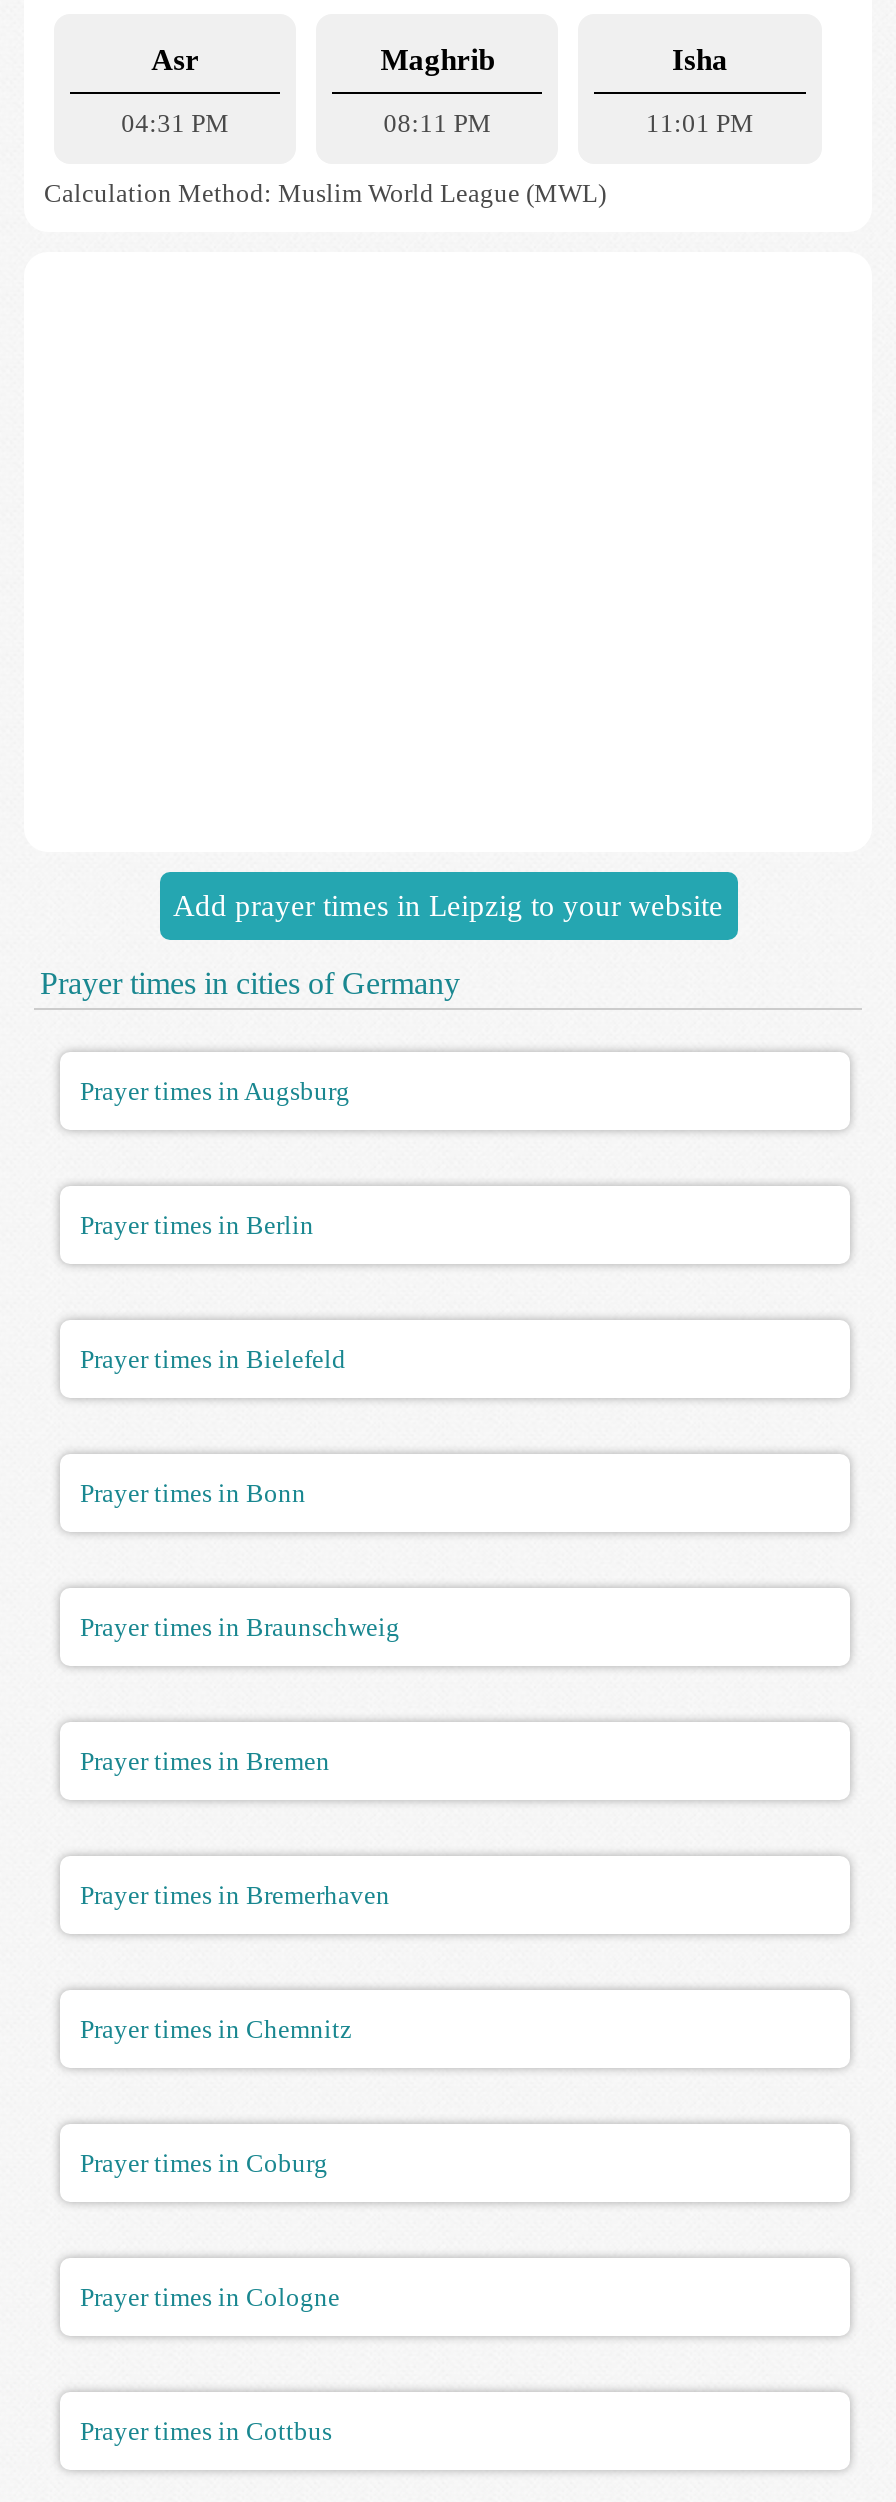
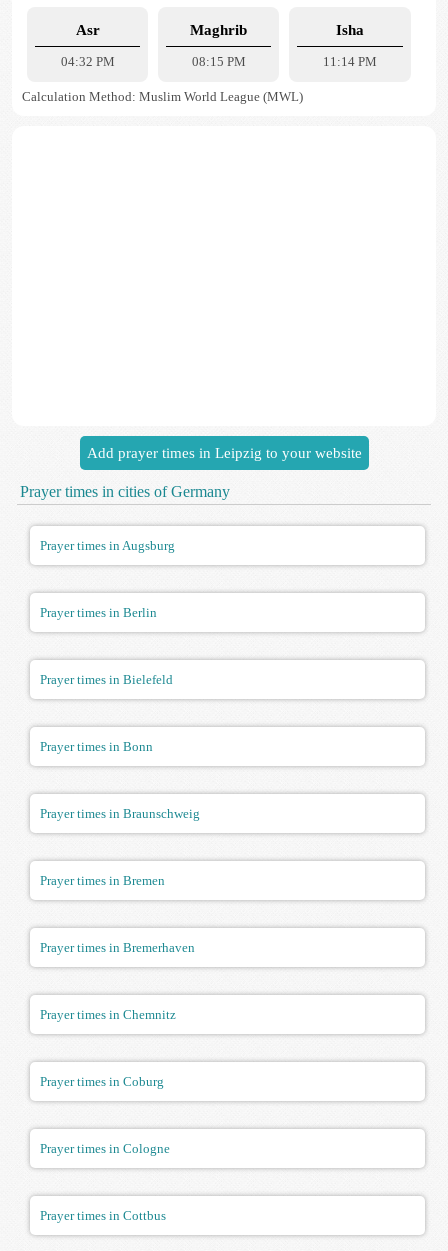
[121,108,229,138] 04:31 PM -> [61,54,115,69] 04:32 PM
[384,108,492,138] 08:11 PM -> [192,54,246,69] 08:15 PM
[646,108,754,138] 11:01 PM -> [323,54,377,69] 11:14 PM

